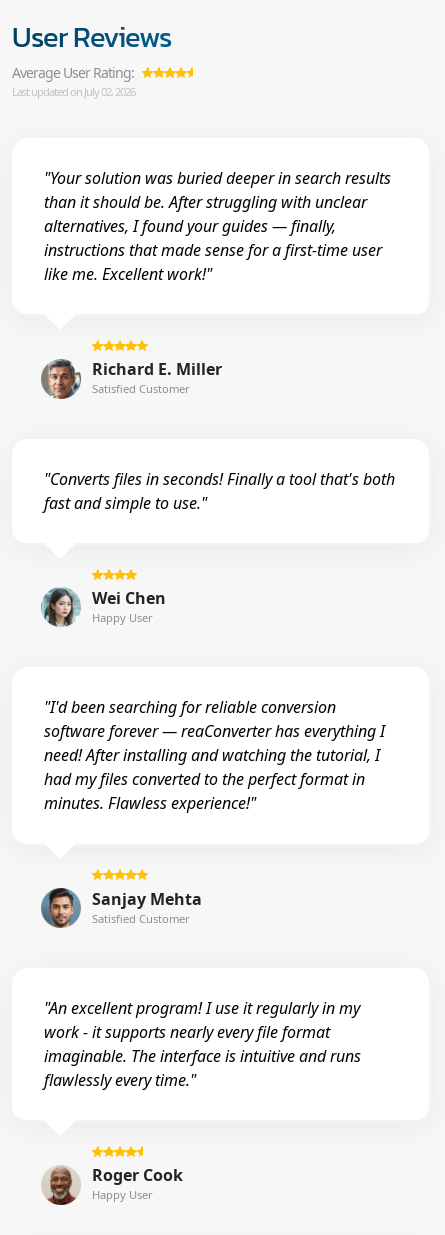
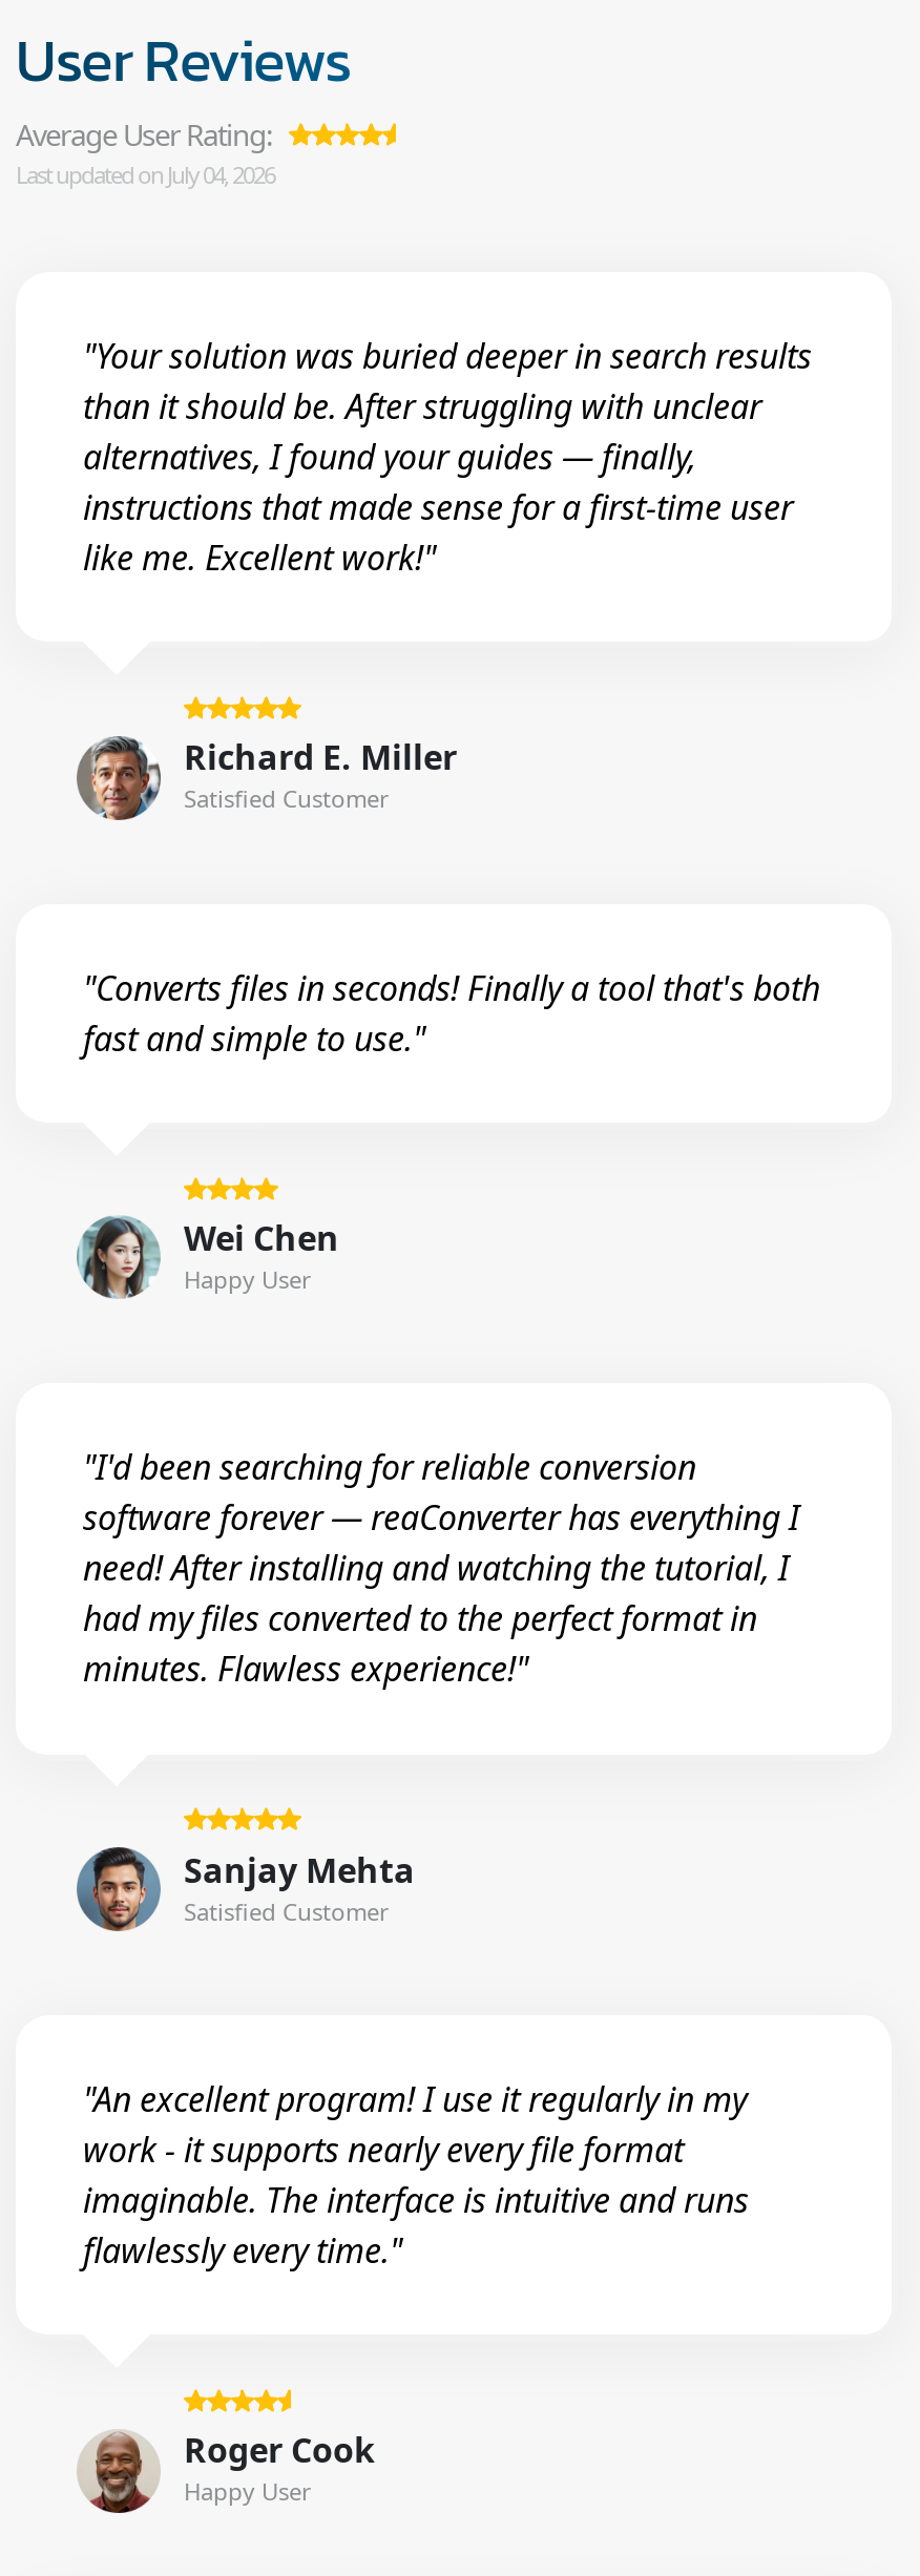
[12,84,135,99] Last updated on July 02, 2026 -> [16,158,274,190] Last updated on July 04, 2026

